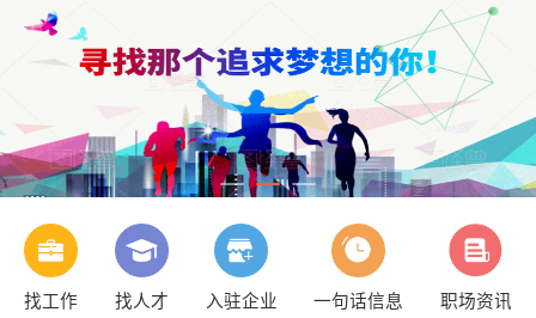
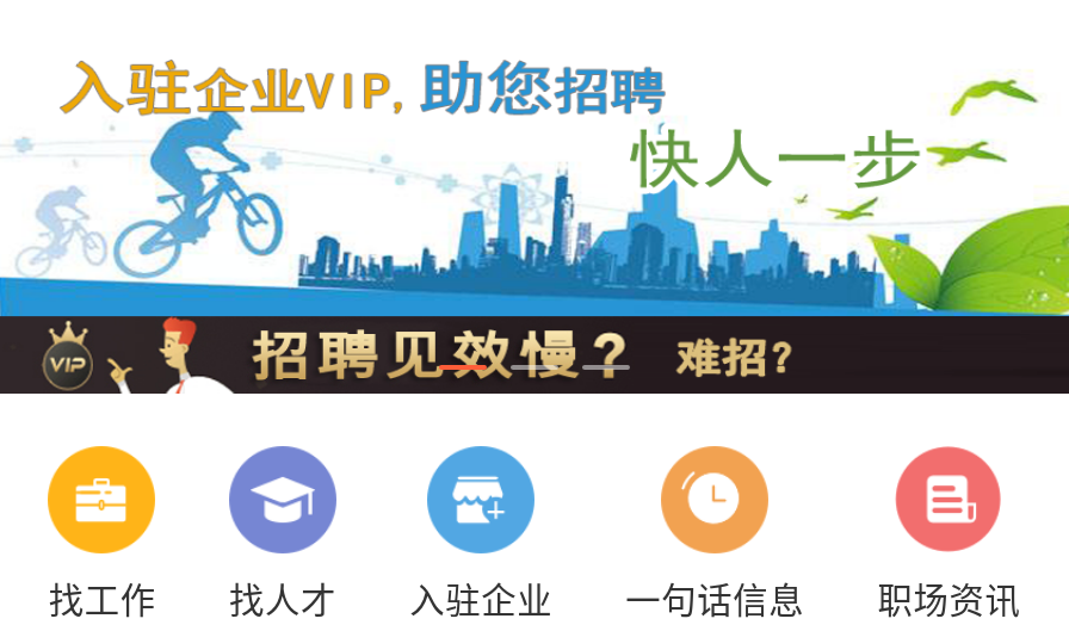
[4,6,532,198] [image] -> [7,14,1062,396] [image]

